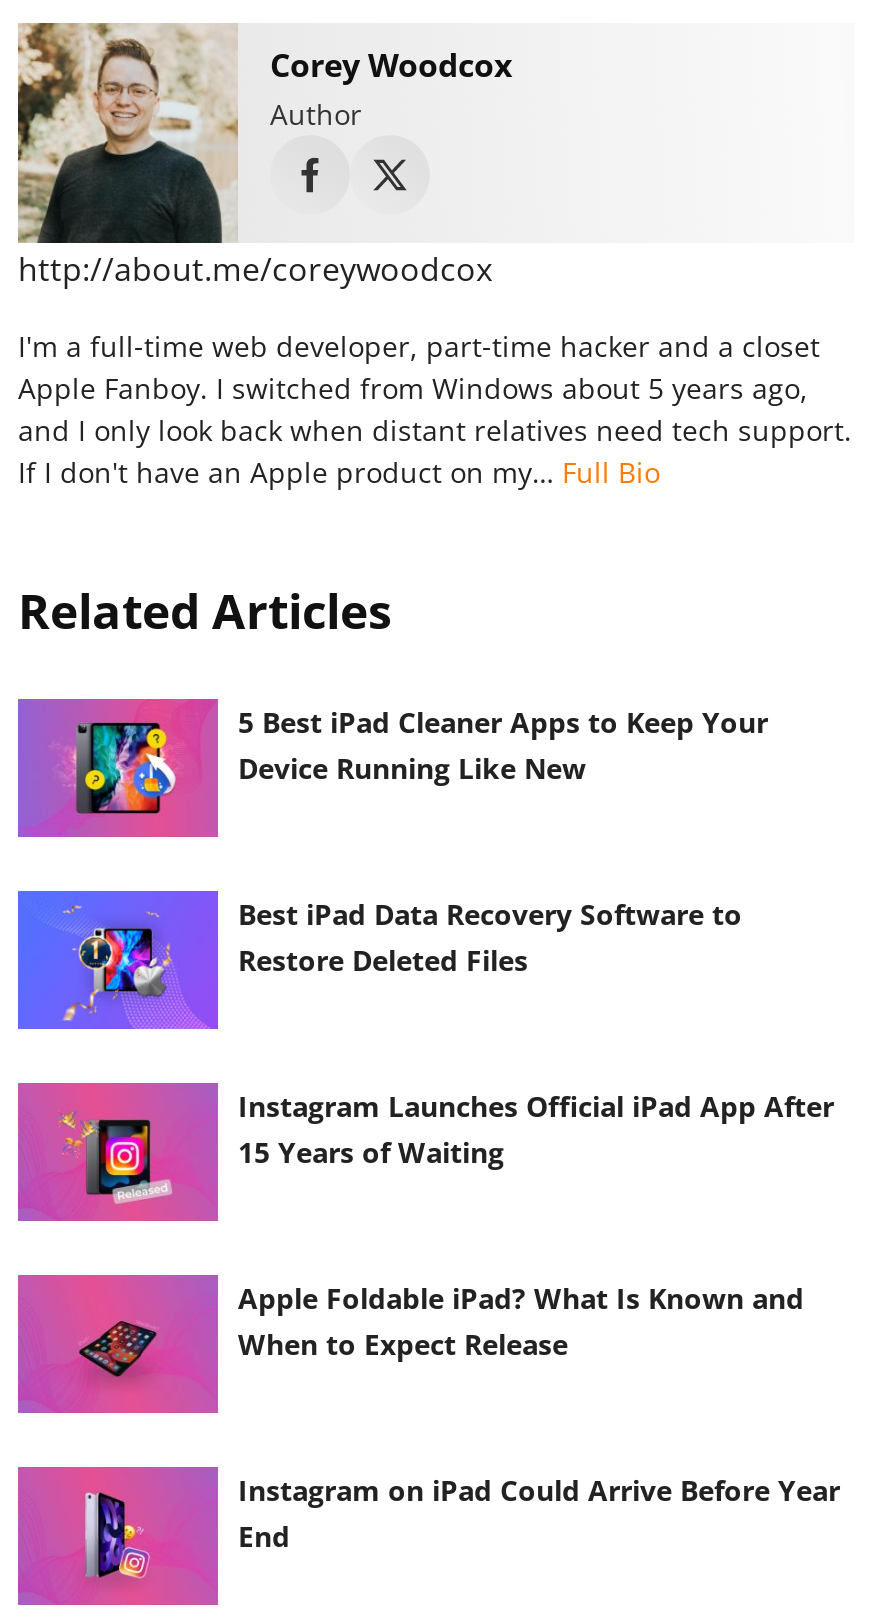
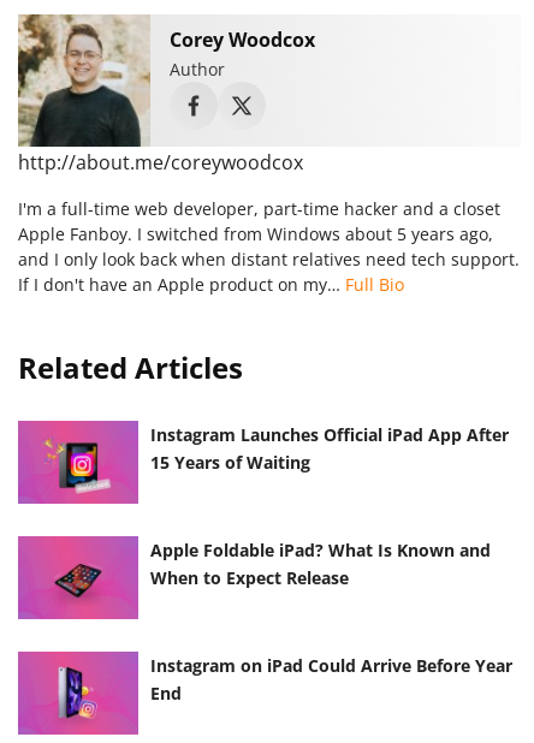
[18,699,768,823] [image] | 5 Best iPad Cleaner Apps to Keep Your | Device Running Like New -> none
[16,889,742,1031] [image] | Best iPad Data Recovery Software to | Restore Deleted Files -> none

